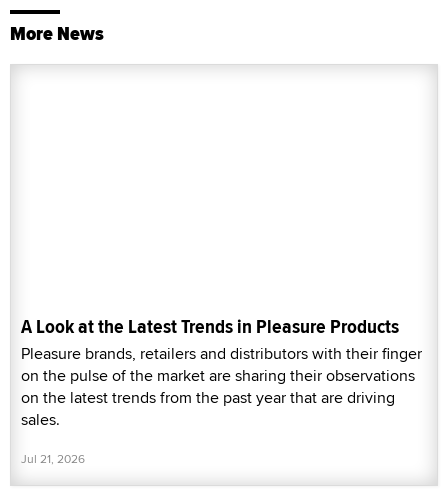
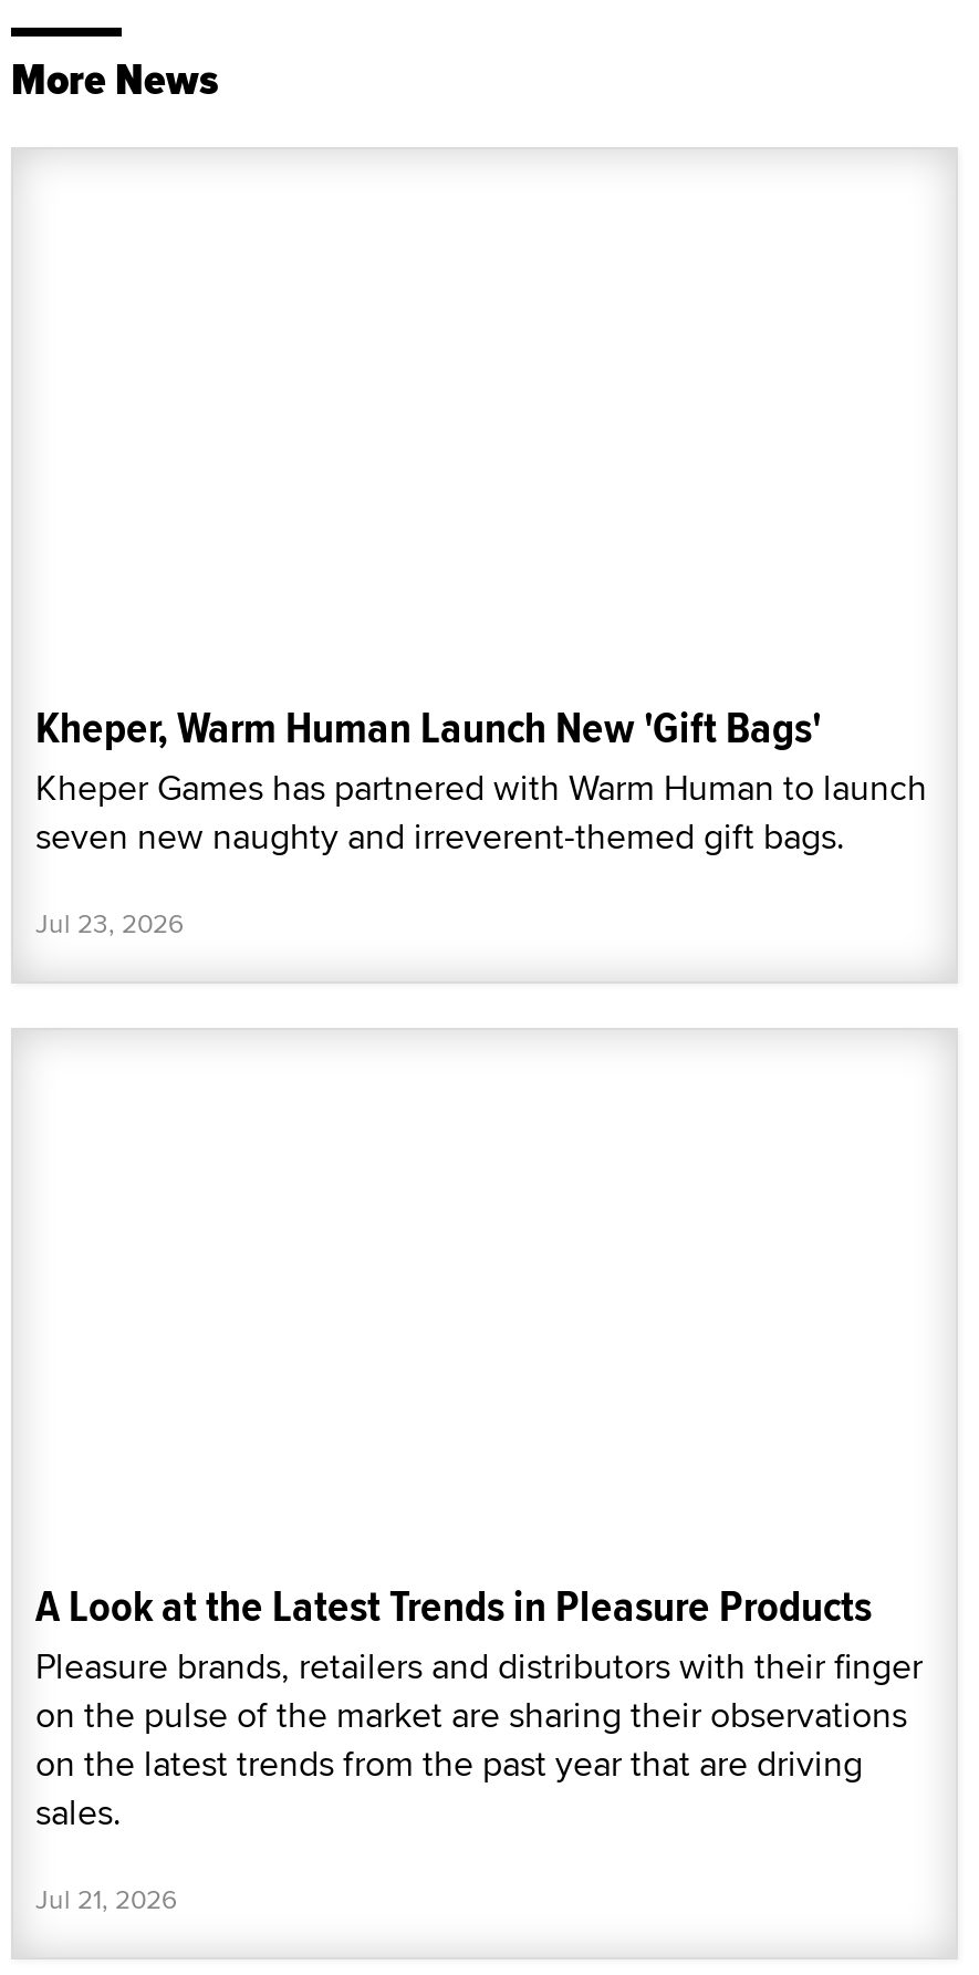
none -> [35,695,927,941] Kheper, Warm Human Launch New 'Gift Bags' | Kheper Games has partnered with Warm Human to launch | seven new naughty and irreverent-themed gift bags. | Jul 23, 2026

